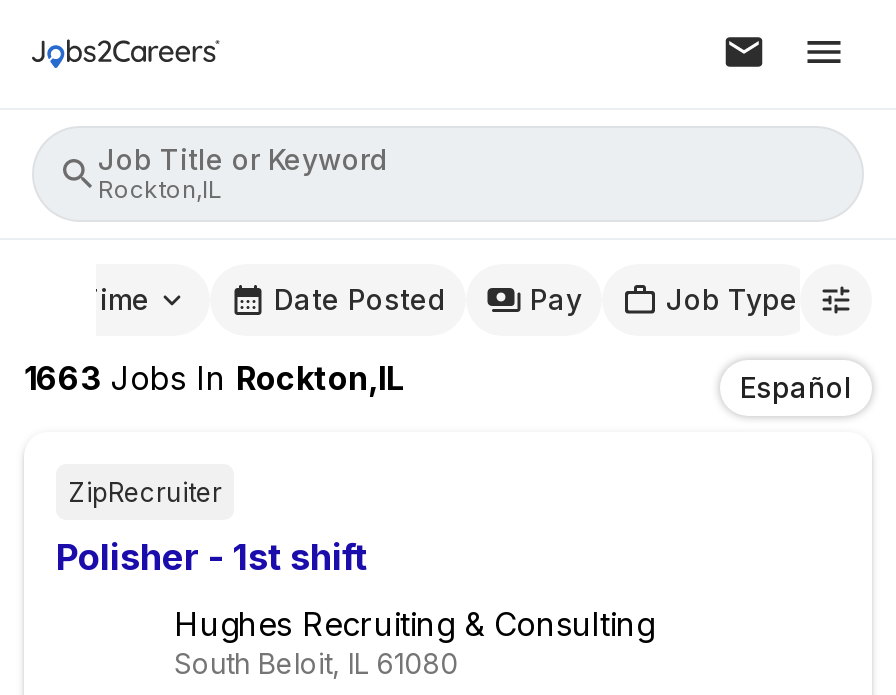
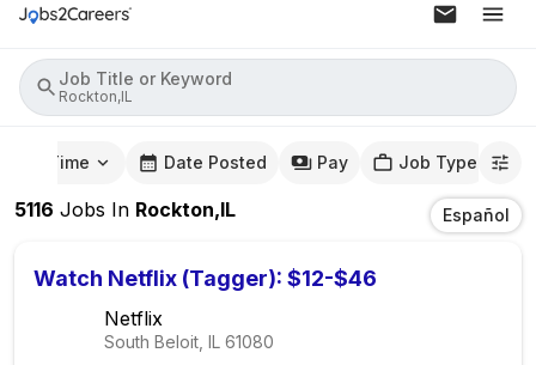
[24,358,404,398] 1663 Jobs In Rockton,IL -> [14,197,236,221] 5116 Jobs In Rockton,IL
[56,476,654,644] ZipRecruiter | Polisher - 1st shift | Hughes Recruiting & Consulting -> [33,266,377,330] Watch Netflix (Tagger): $12-$46 | Netflix

